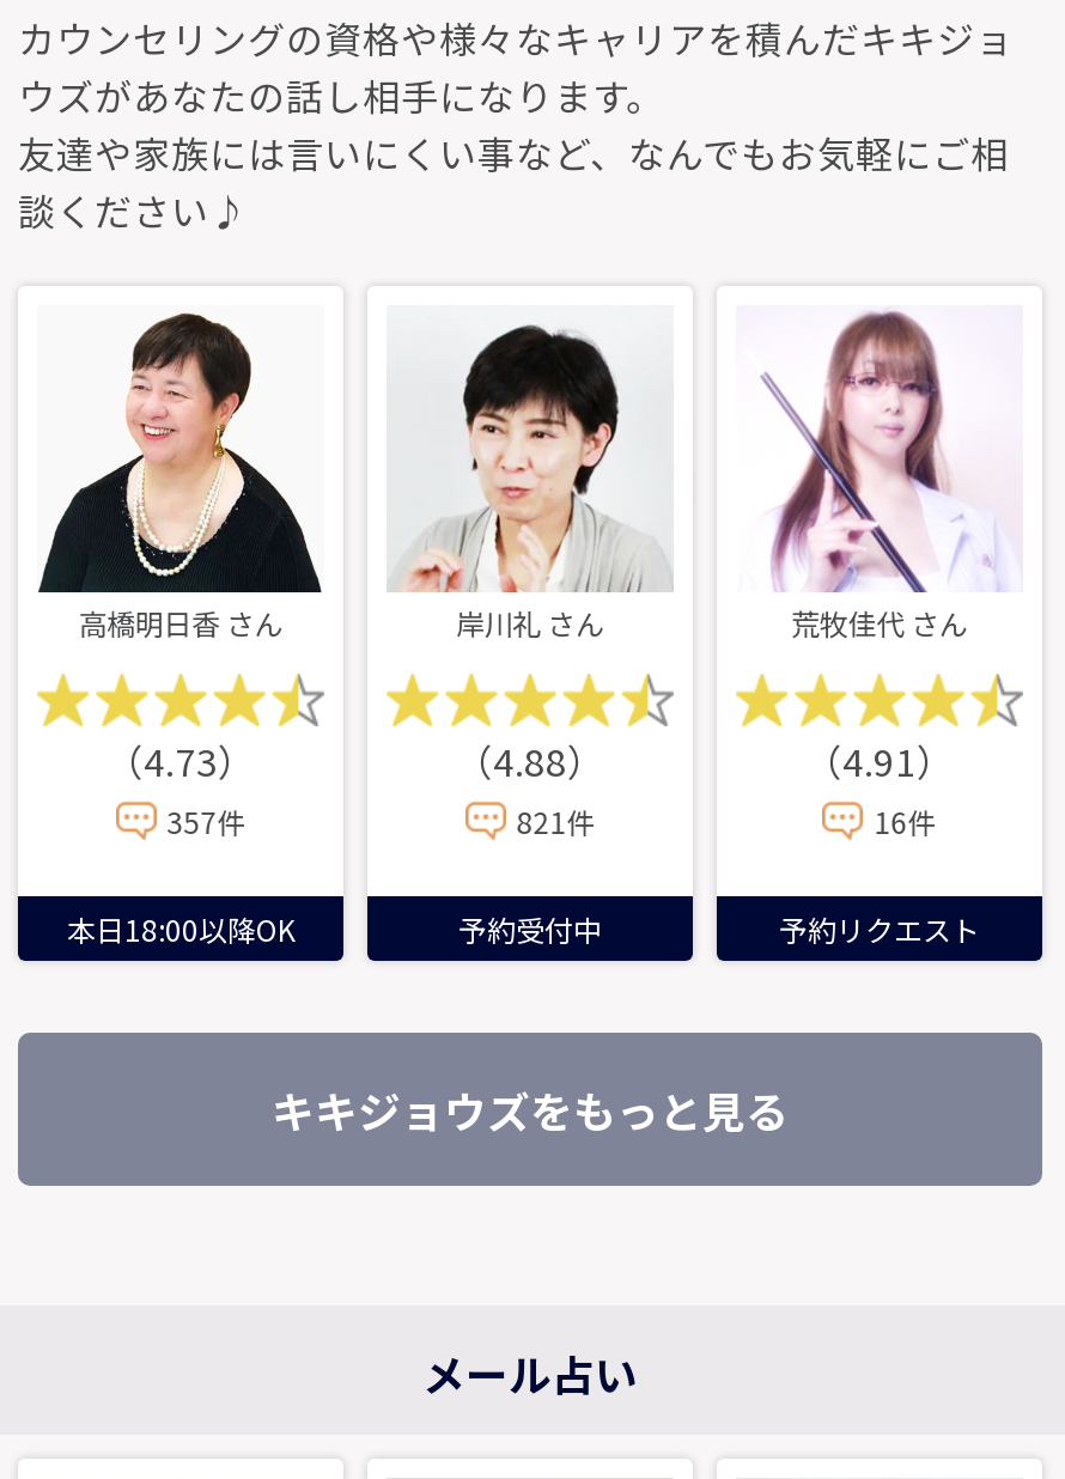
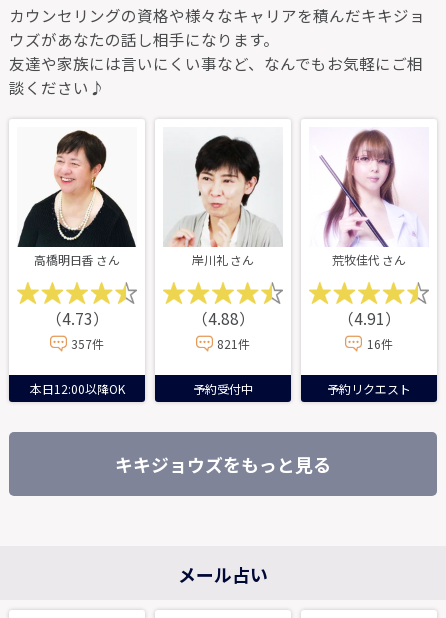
[67,909,294,950] 本日18:00以降OK -> [29,380,124,397] 本日12:00以降OK

